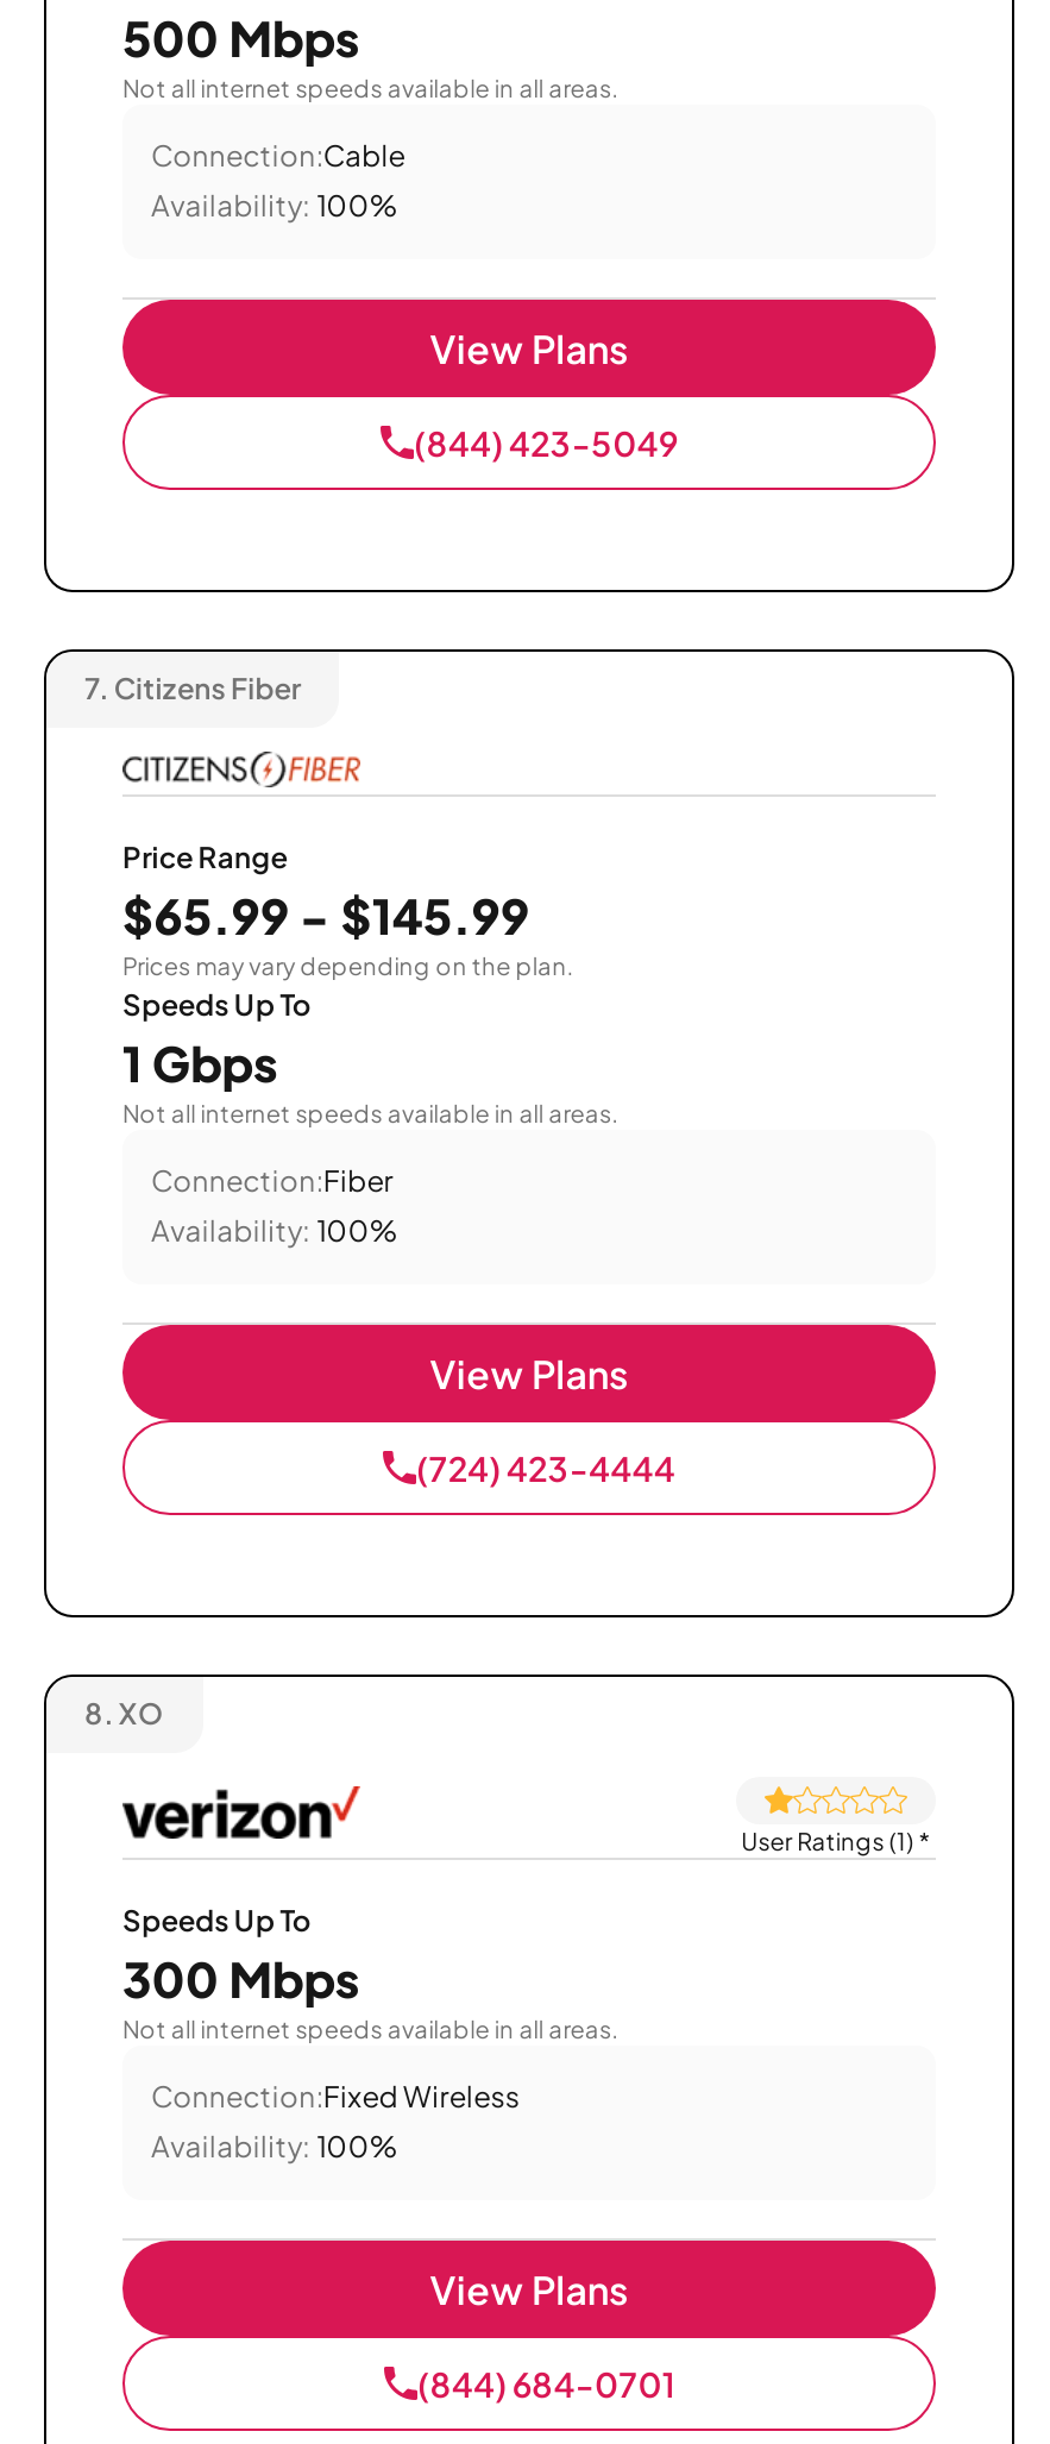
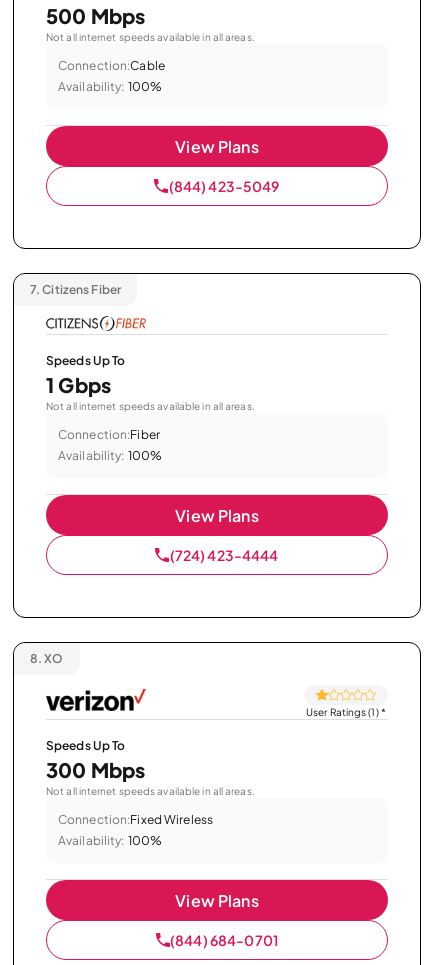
[122,839,574,979] Price Range | $65.99 - $145.99 | Prices may vary depending on the plan. -> none

